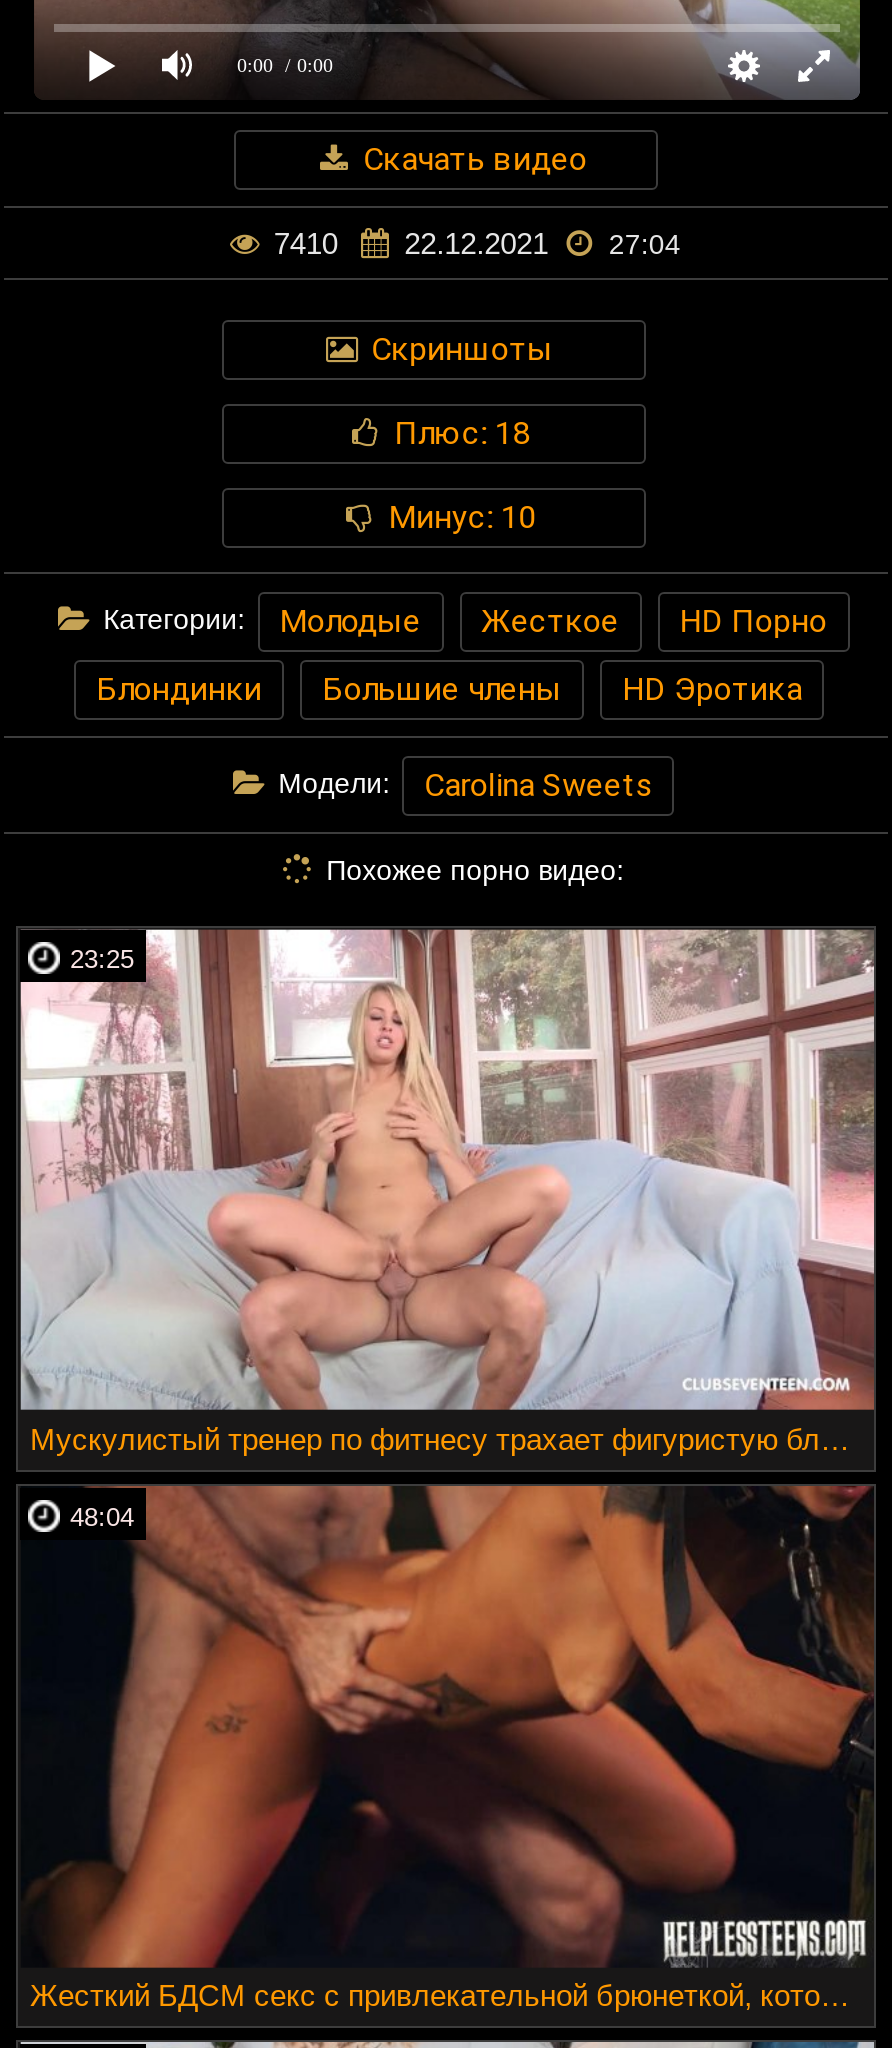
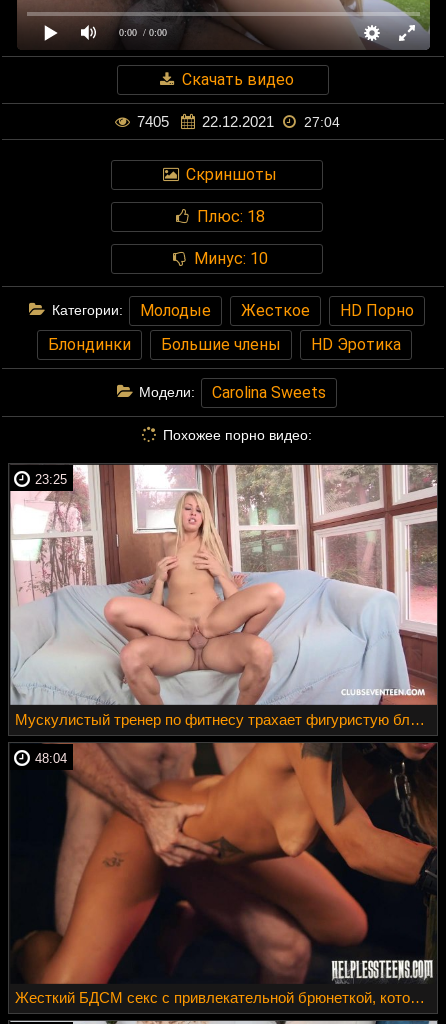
[266,227,681,261] 7410 22.12.2021 27:04 -> [133,113,340,130] 7405 22.12.2021 27:04

